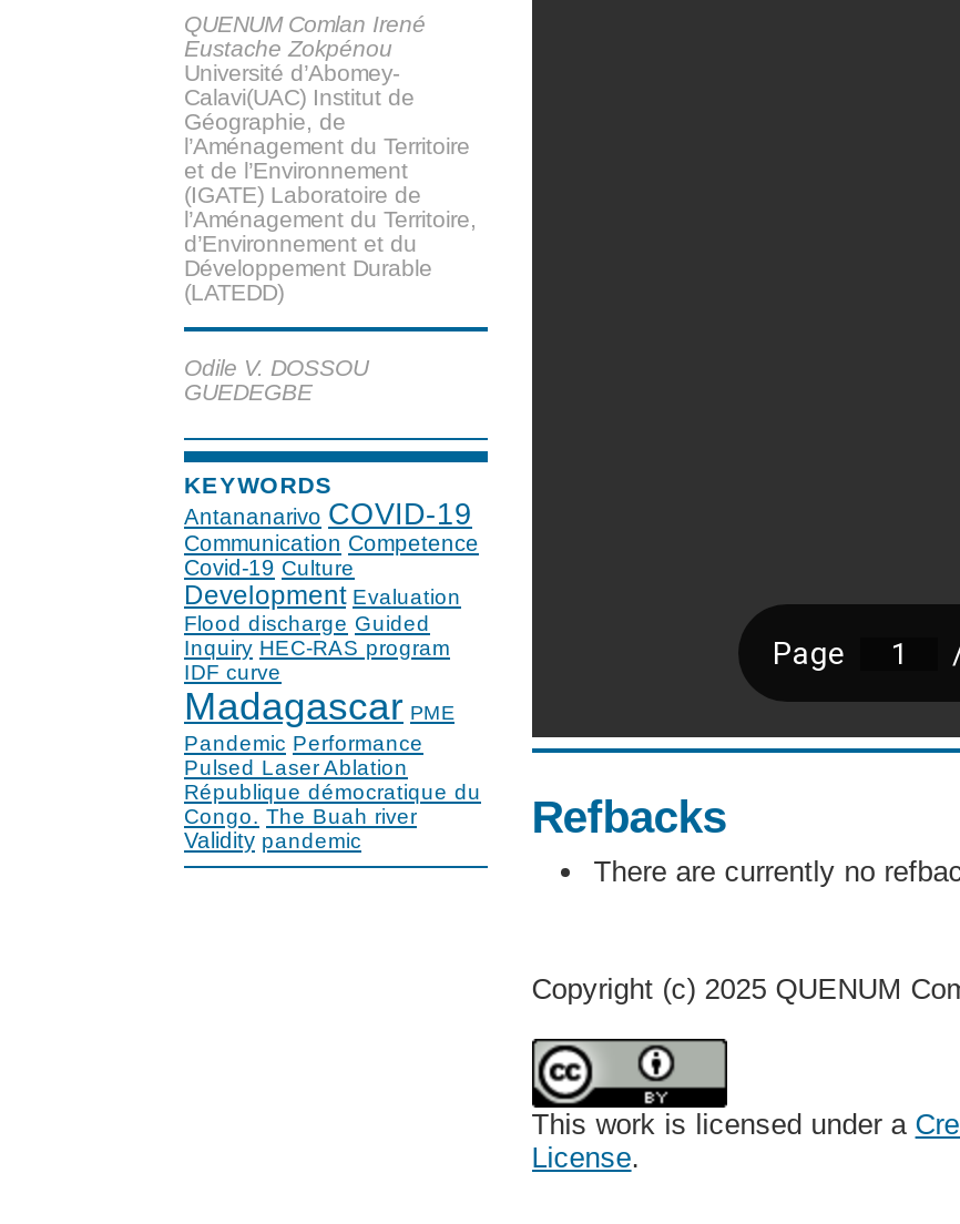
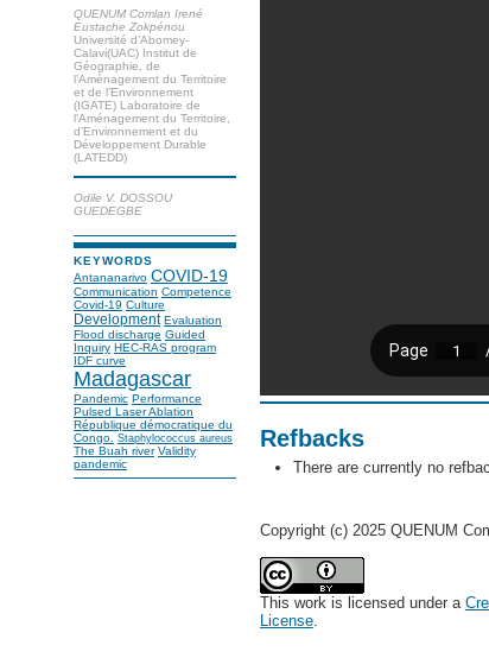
[184,685,455,729] Madagascar PME -> [74,367,191,391] Madagascar
[184,804,417,853] Congo. The Buah river | Validity pandemic -> [74,432,233,471] Congo. Staphylococcus aureus | The Buah river Validity | pandemic

